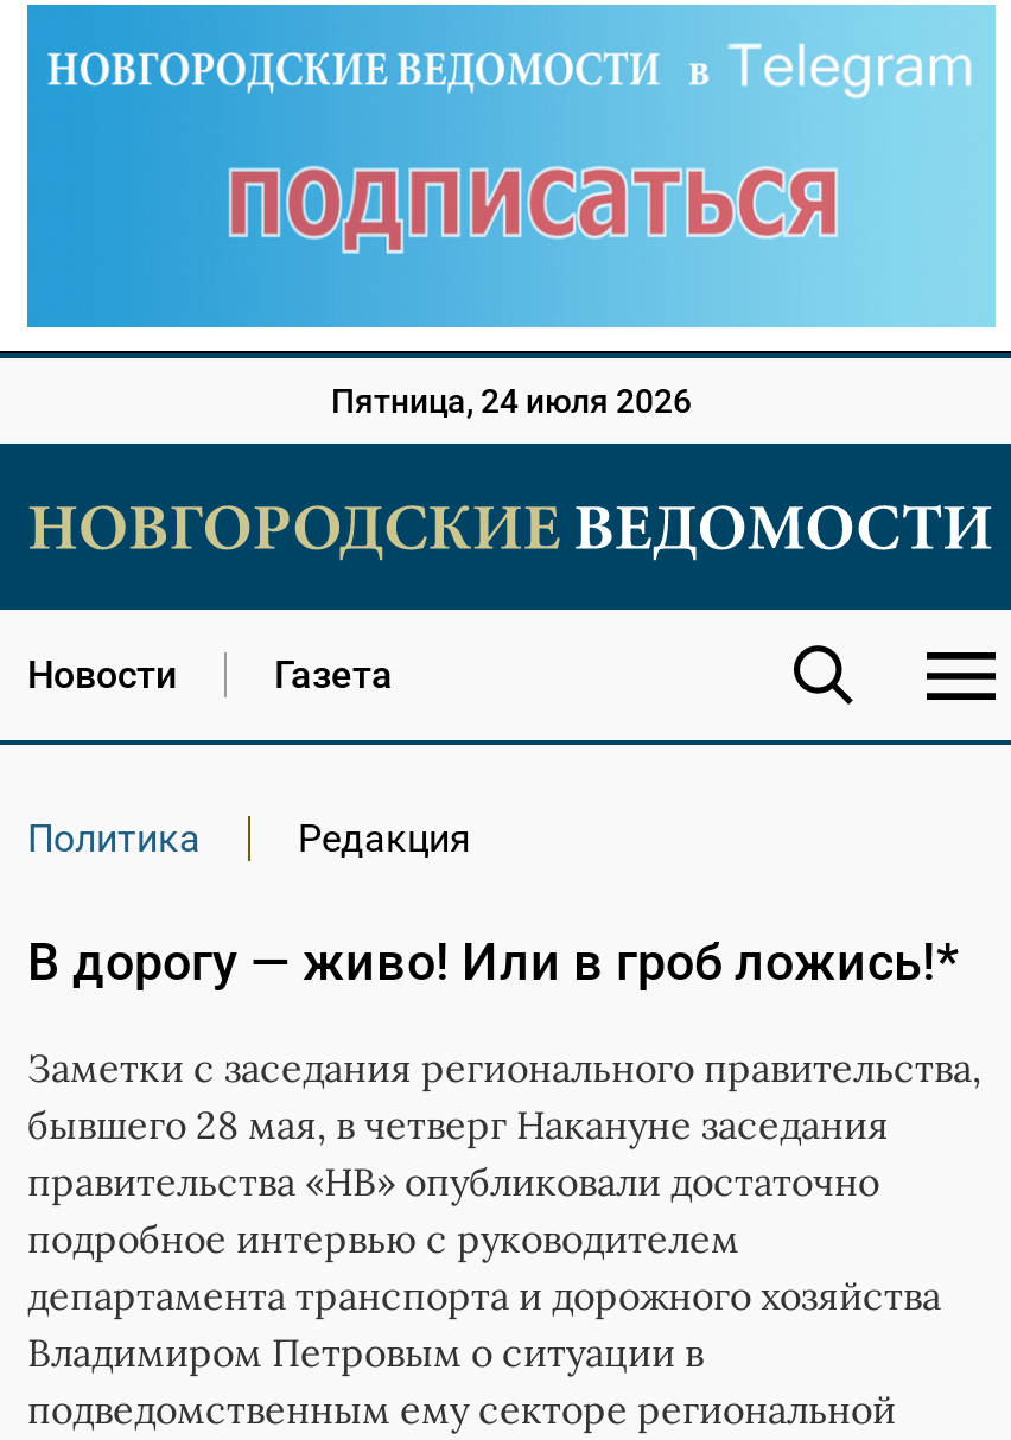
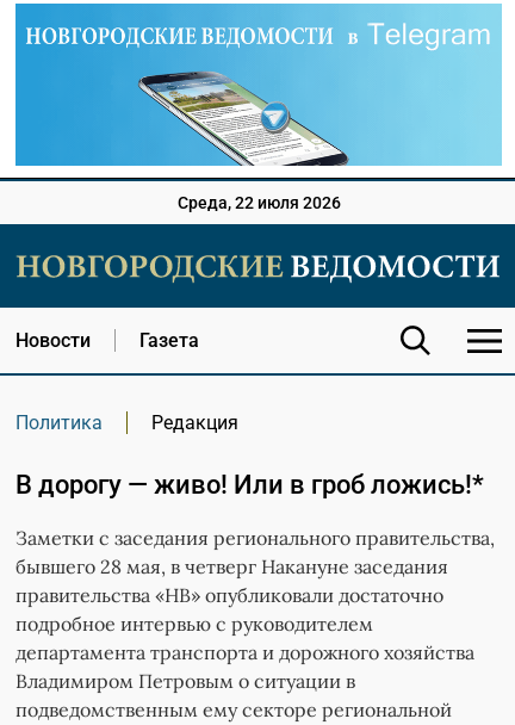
[227,140,839,420] [image] | Пятница, 24 июля 2026 -> [117,70,422,212] [image] | Среда, 22 июля 2026

